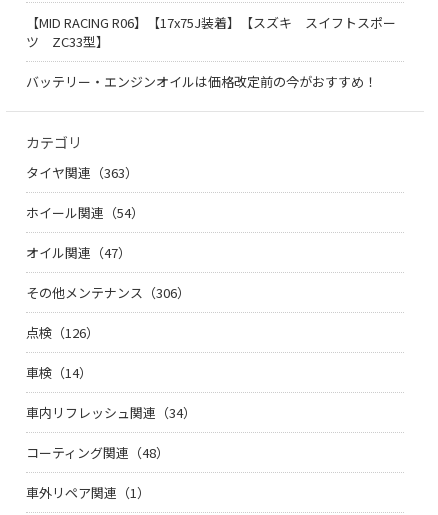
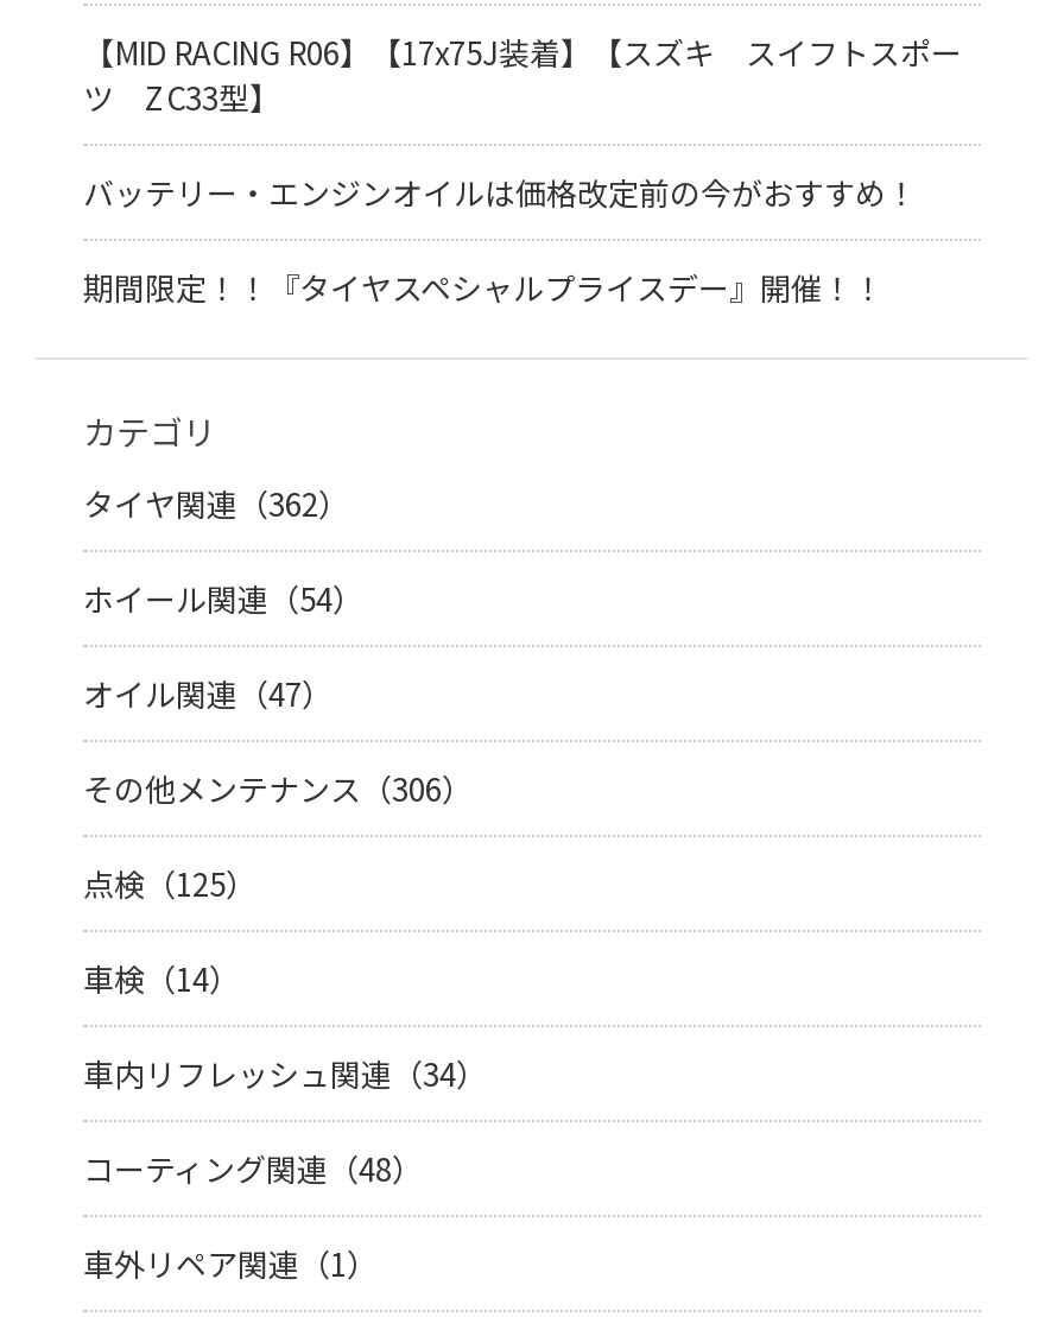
none -> [83,265,883,310] 期間限定！！『タイヤスペシャルプライスデー』開催！！
[26,163,138,182] タイヤ関連（363） -> [83,481,349,527] タイヤ関連（362）
[26,323,99,342] 点検（126） -> [83,861,256,907] 点検（125）

